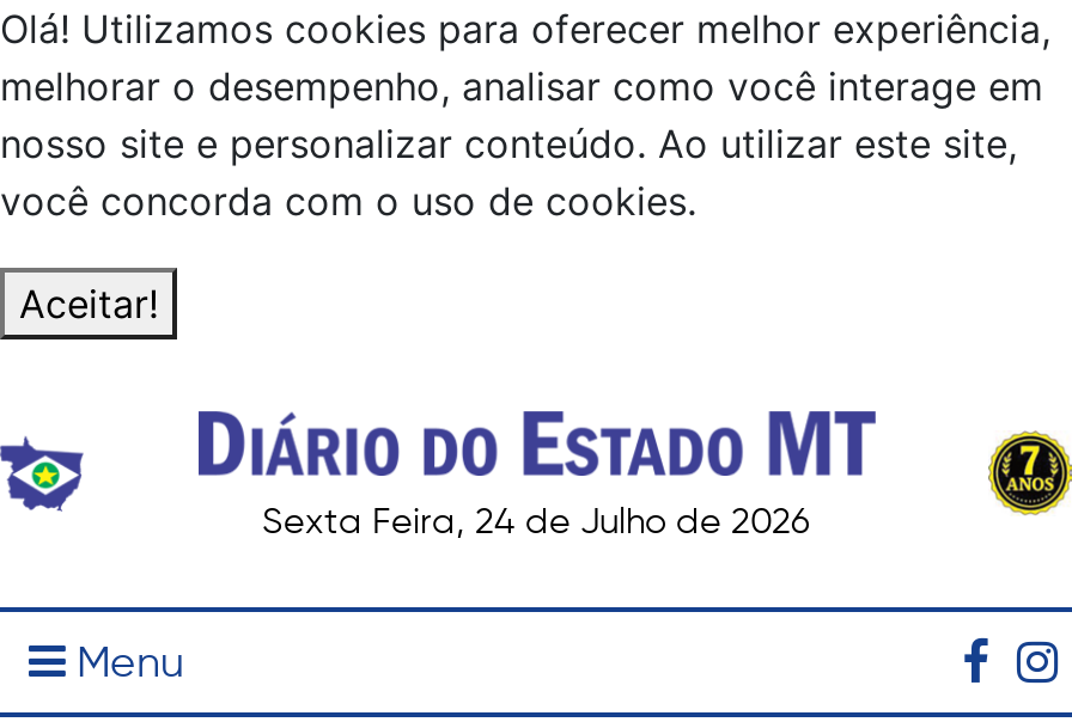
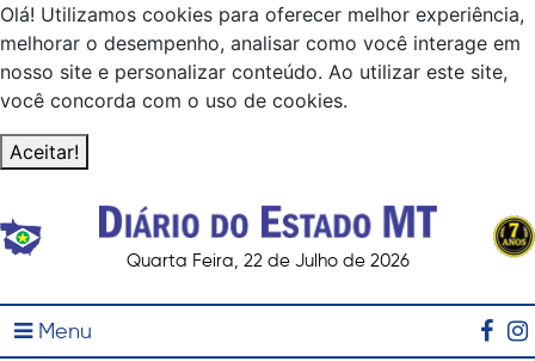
[262,500,810,543] Sexta Feira, 24 de Julho de 2026 -> [126,250,409,271] Quarta Feira, 22 de Julho de 2026

